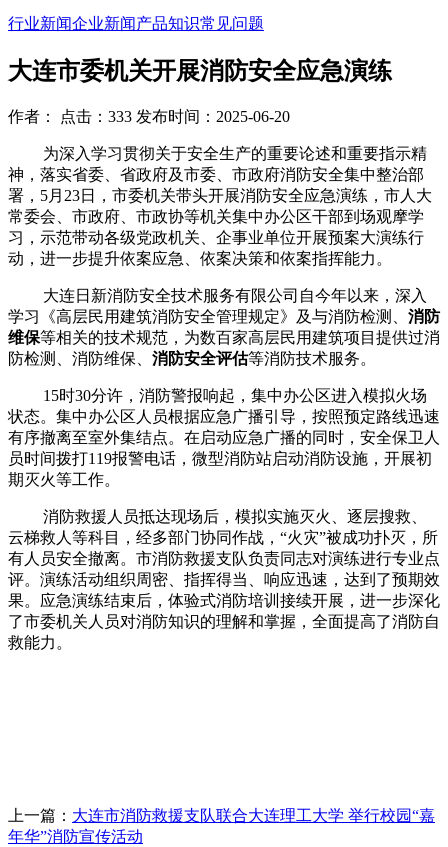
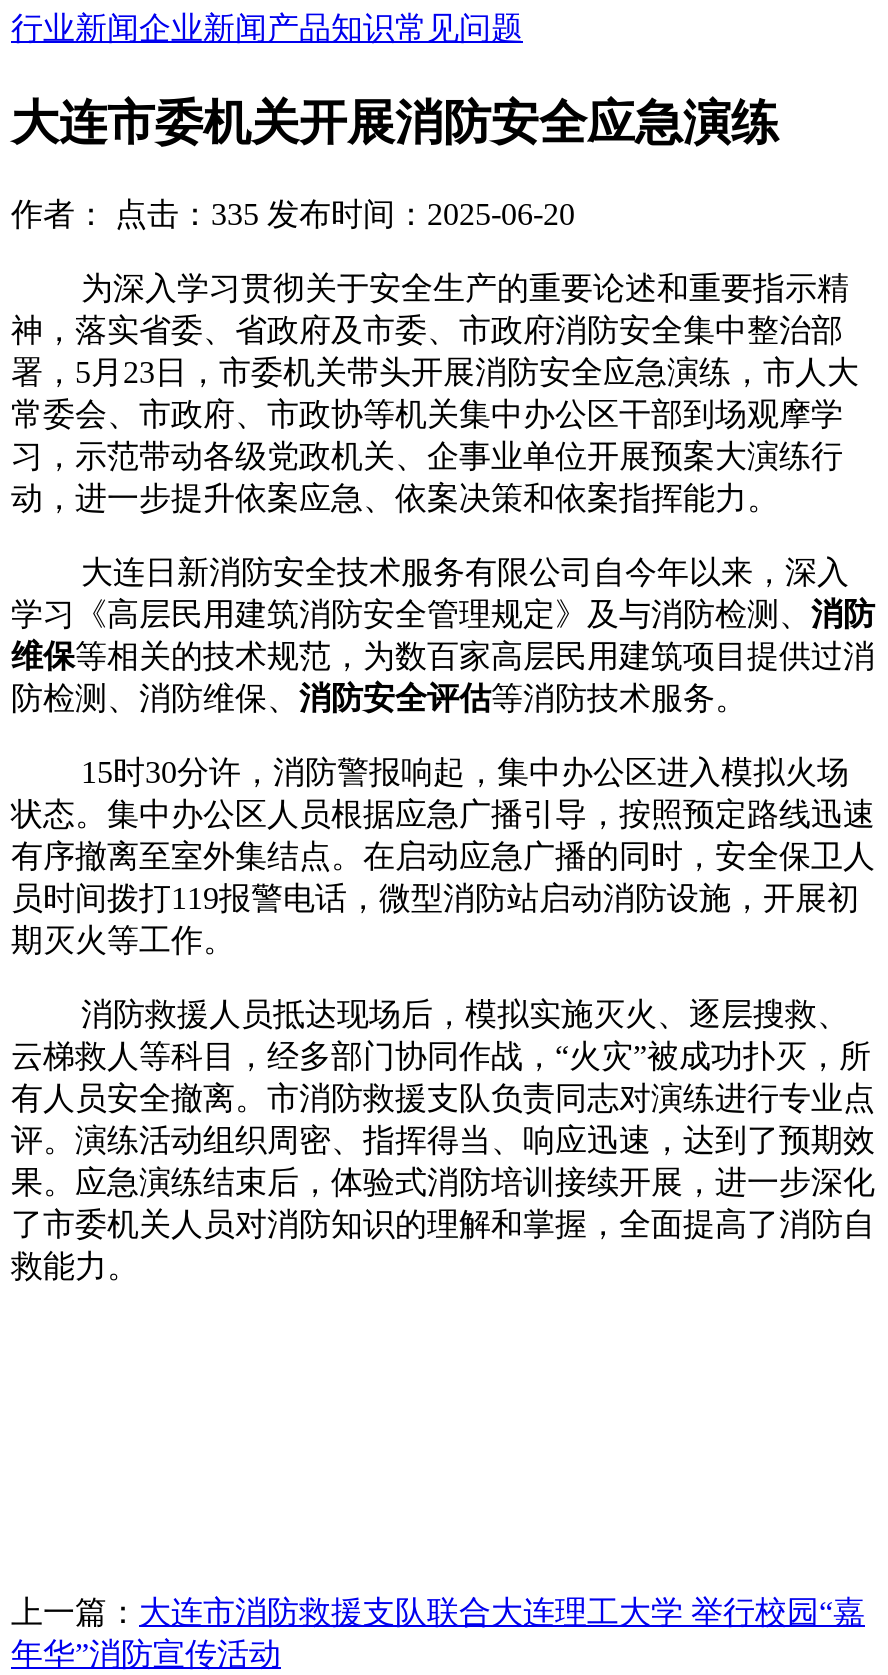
[8,108,290,125] 作者： 点击：333 发布时间：2025-06-20 -> [11,197,575,231] 作者： 点击：335 发布时间：2025-06-20

